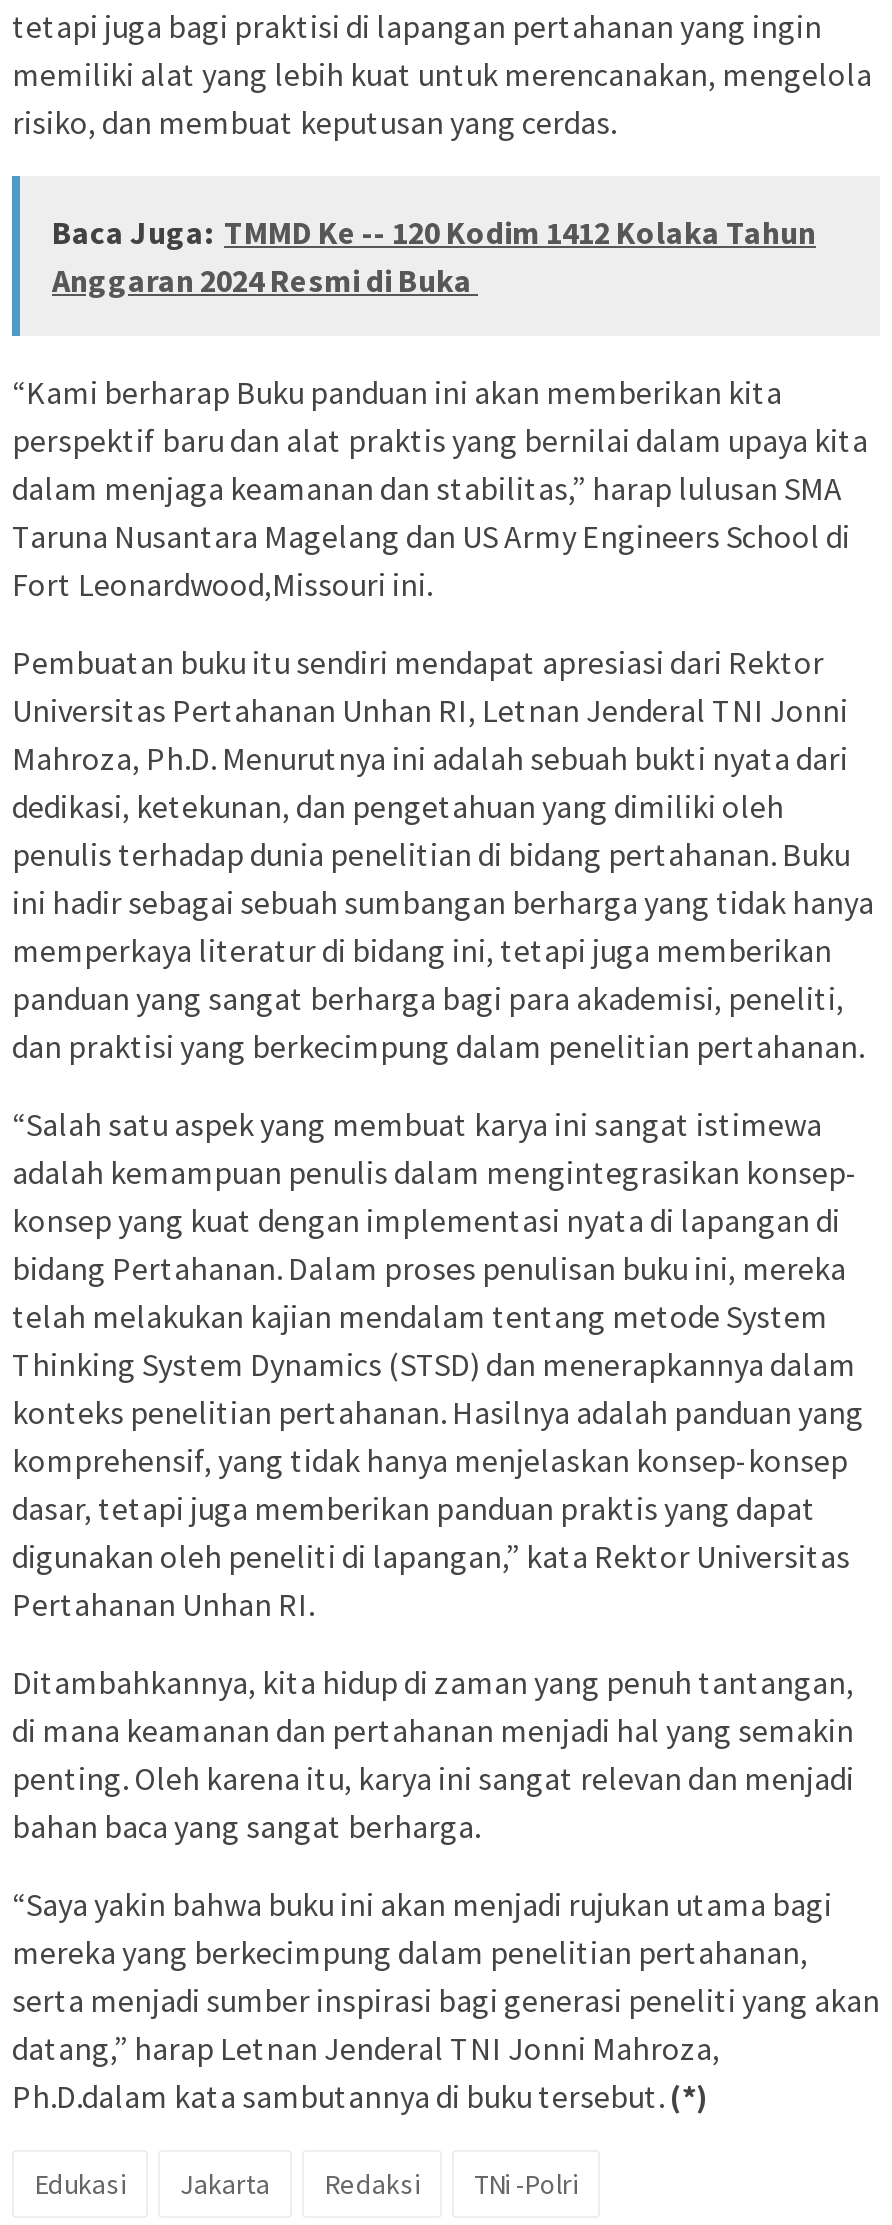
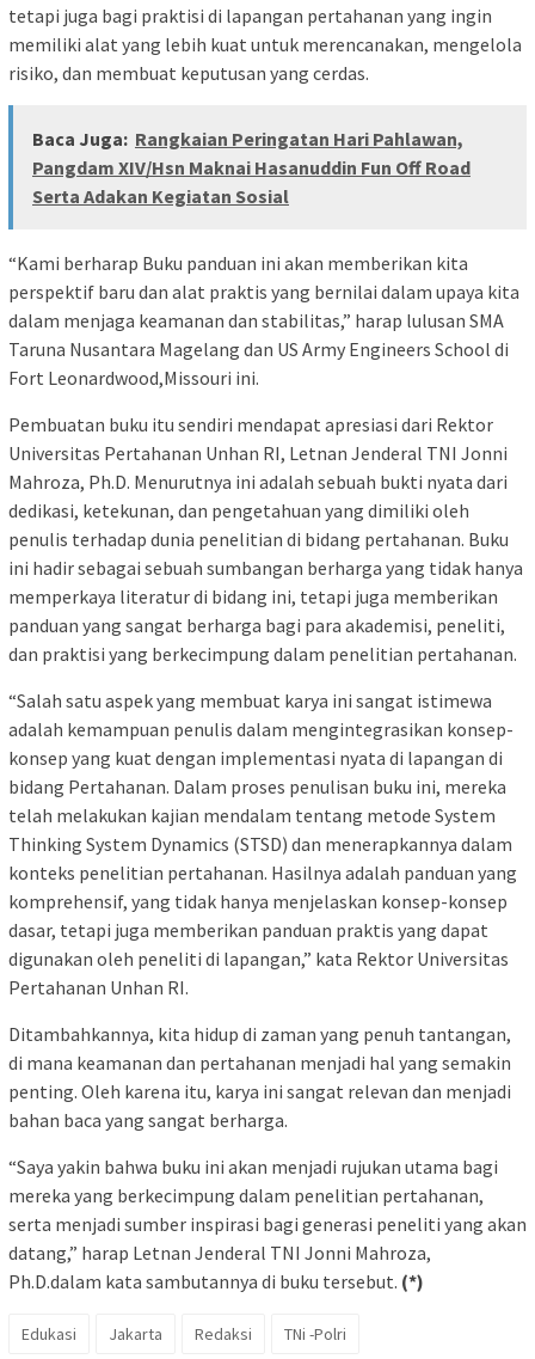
[52,211,816,299] Baca Juga: TMMD Ke -- 120 Kodim 1412 Kolaka Tahun | Anggaran 2024 Resmi di Buka -> [32,126,471,208] Baca Juga: Rangkaian Peringatan Hari Pahlawan, | Pangdam XIV/Hsn Maknai Hasanuddin Fun Off Road | Serta Adakan Kegiatan Sosial

